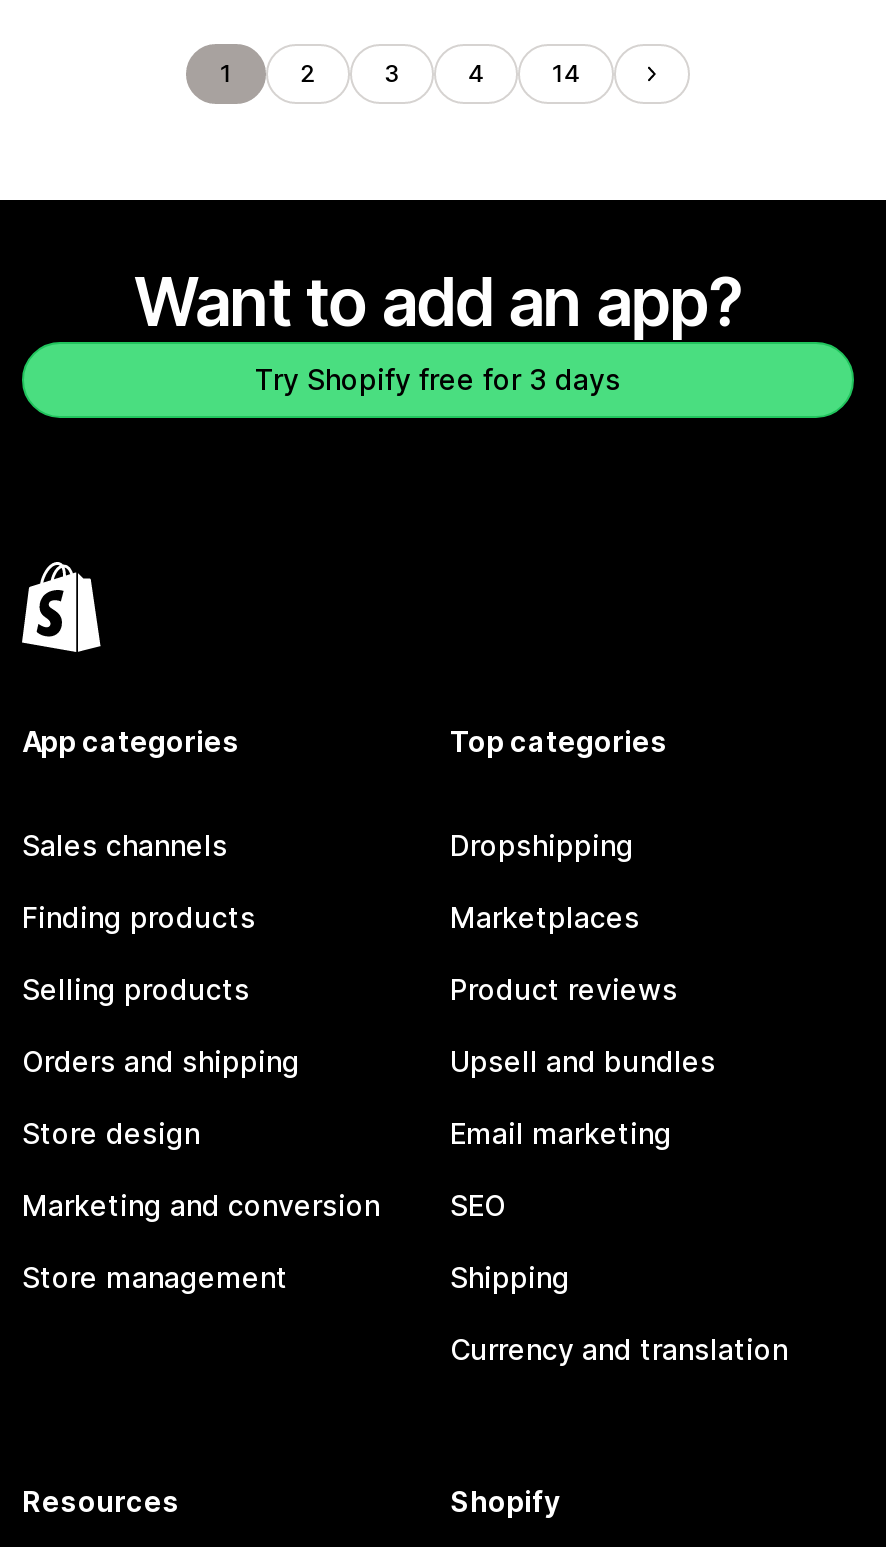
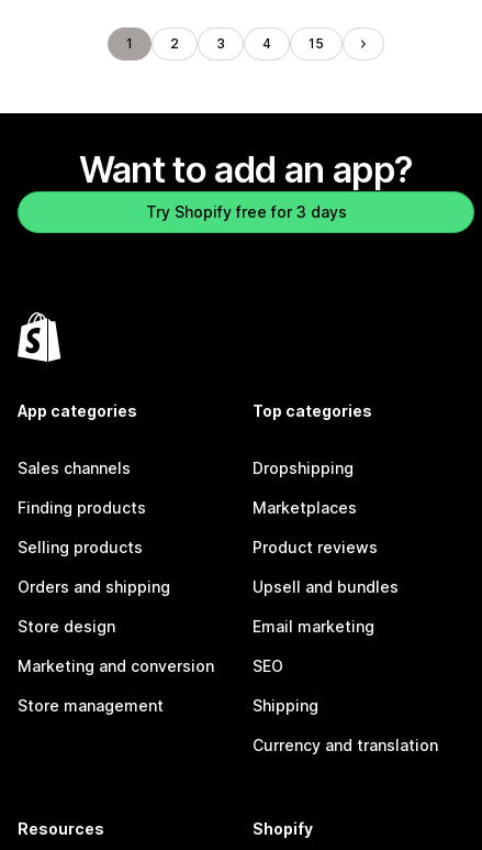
[552,58,580,88] 14 -> [308,35,324,52] 15

